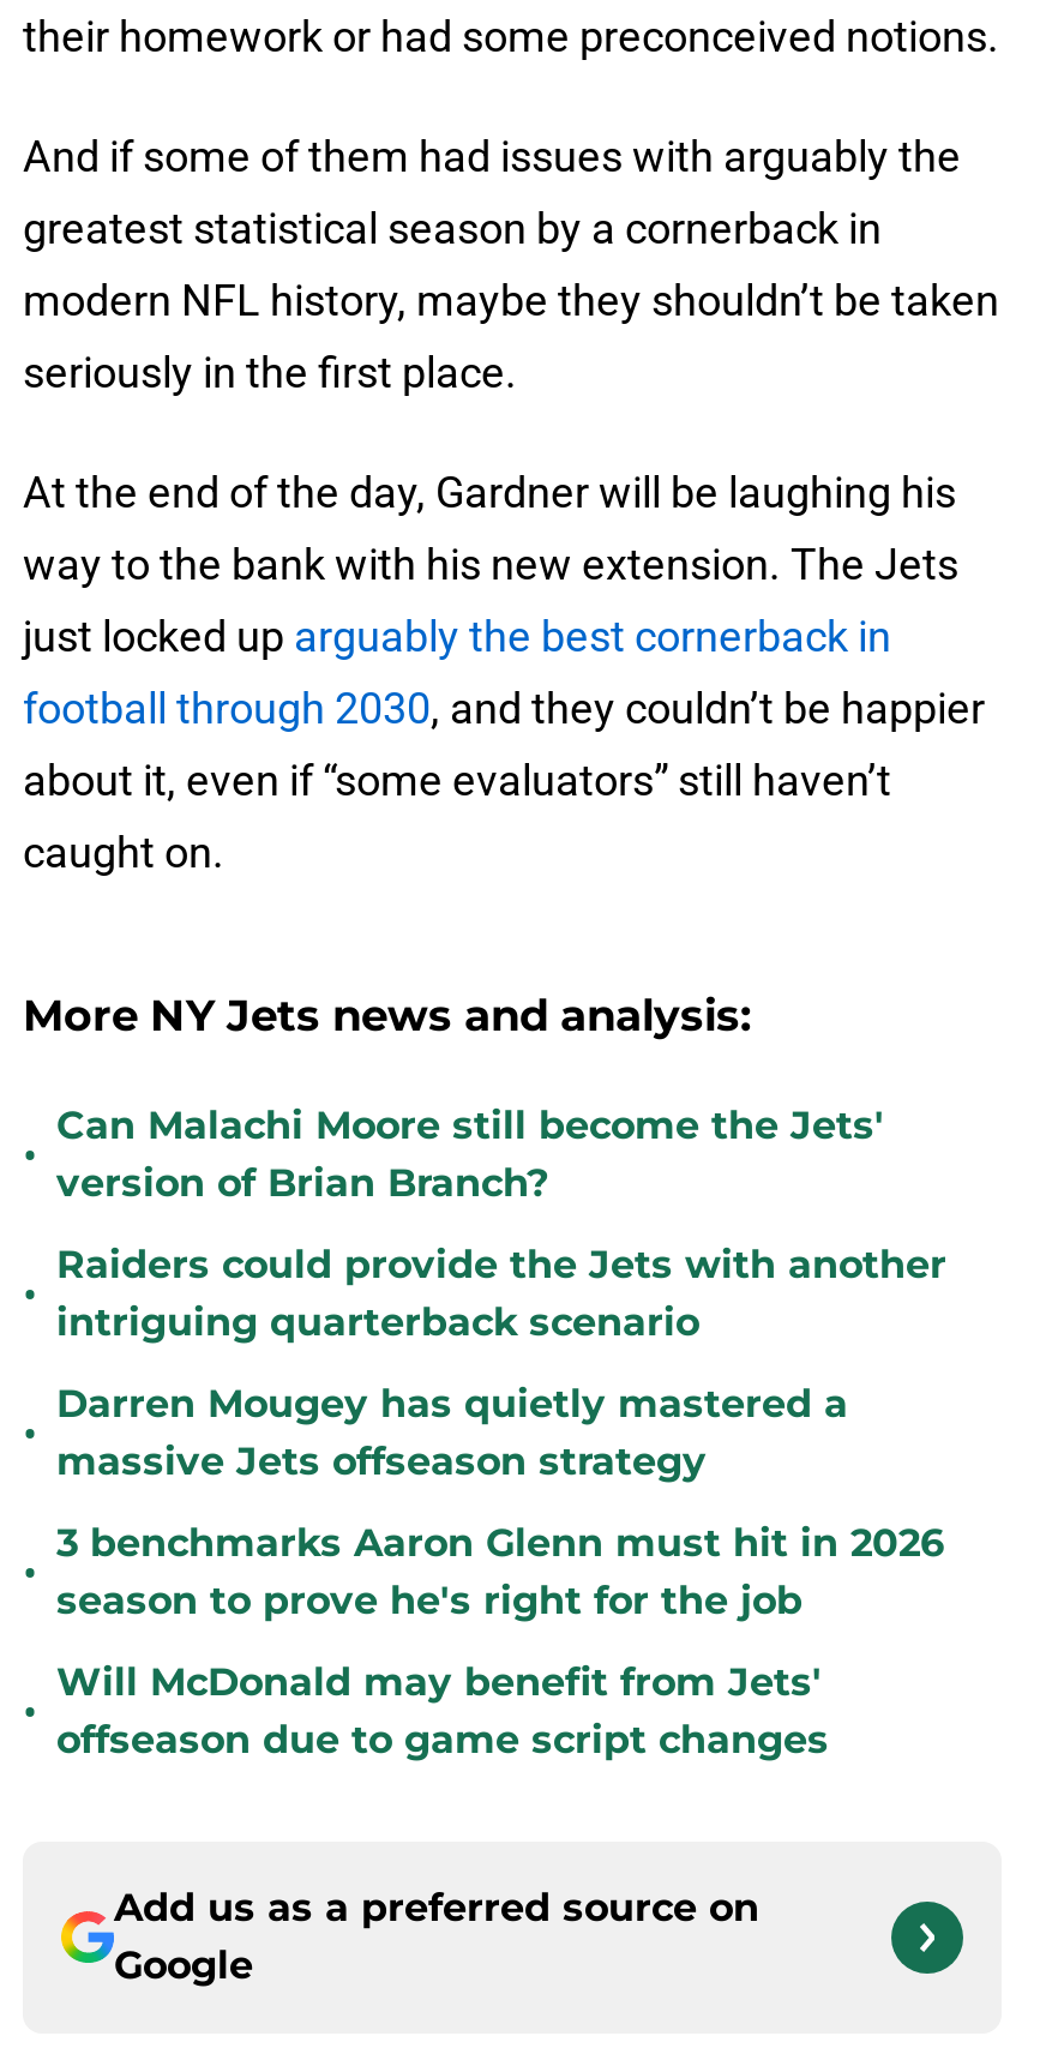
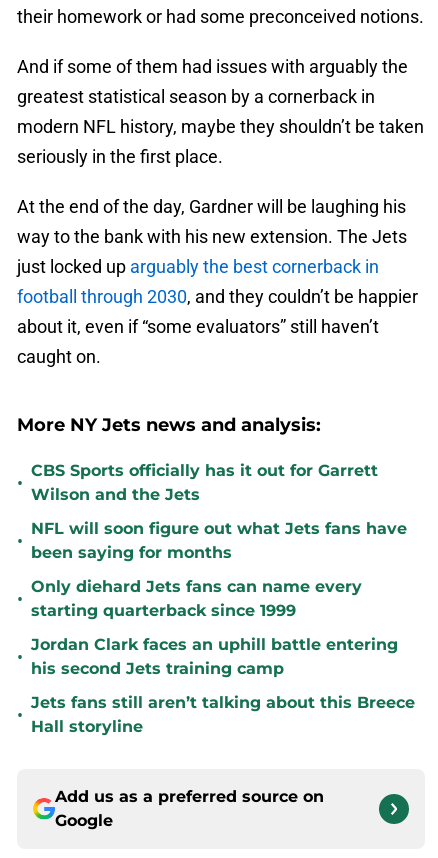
[56,1103,884,1206] Can Malachi Moore still become the Jets' | version of Brian Branch? -> [31,461,378,504] CBS Sports officially has it out for Garrett | Wilson and the Jets
[56,1242,946,1345] Raiders could provide the Jets with another | intriguing quarterback scenario -> [31,519,407,562] NFL will soon figure out what Jets fans have | been saying for months
[56,1381,848,1484] Darren Mougey has quietly mastered a | massive Jets offseason strategy -> [31,577,362,620] Only diehard Jets fans can name every | starting quarterback since 1999
[56,1520,944,1623] 3 benchmarks Aaron Glenn must hit in 2026 | season to prove he's right for the job -> [31,635,398,678] Jordan Clark faces an uphill battle entering | his second Jets training camp
[56,1659,829,1762] Will McDonald may benefit from Jets' | offseason due to game script changes -> [31,693,415,736] Jets fans still aren’t talking about this Breece | Hall storyline

